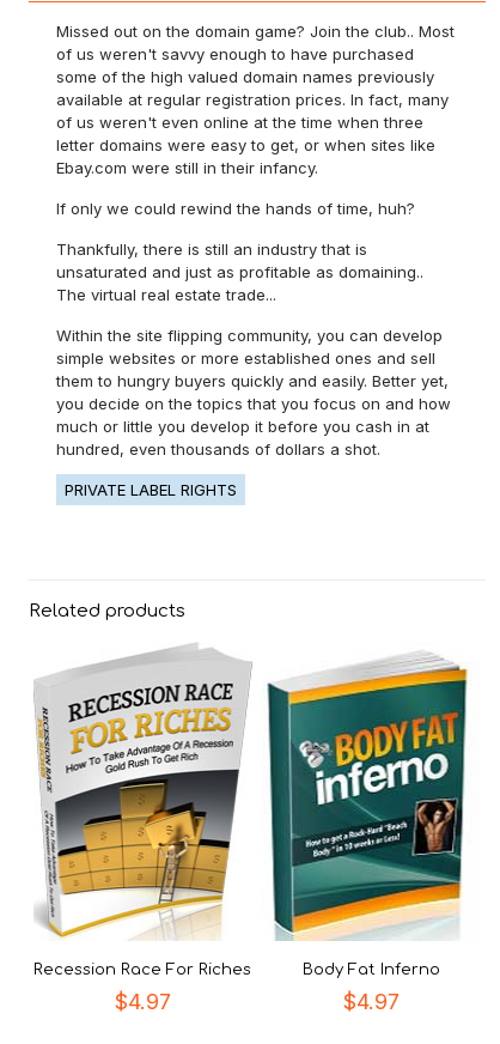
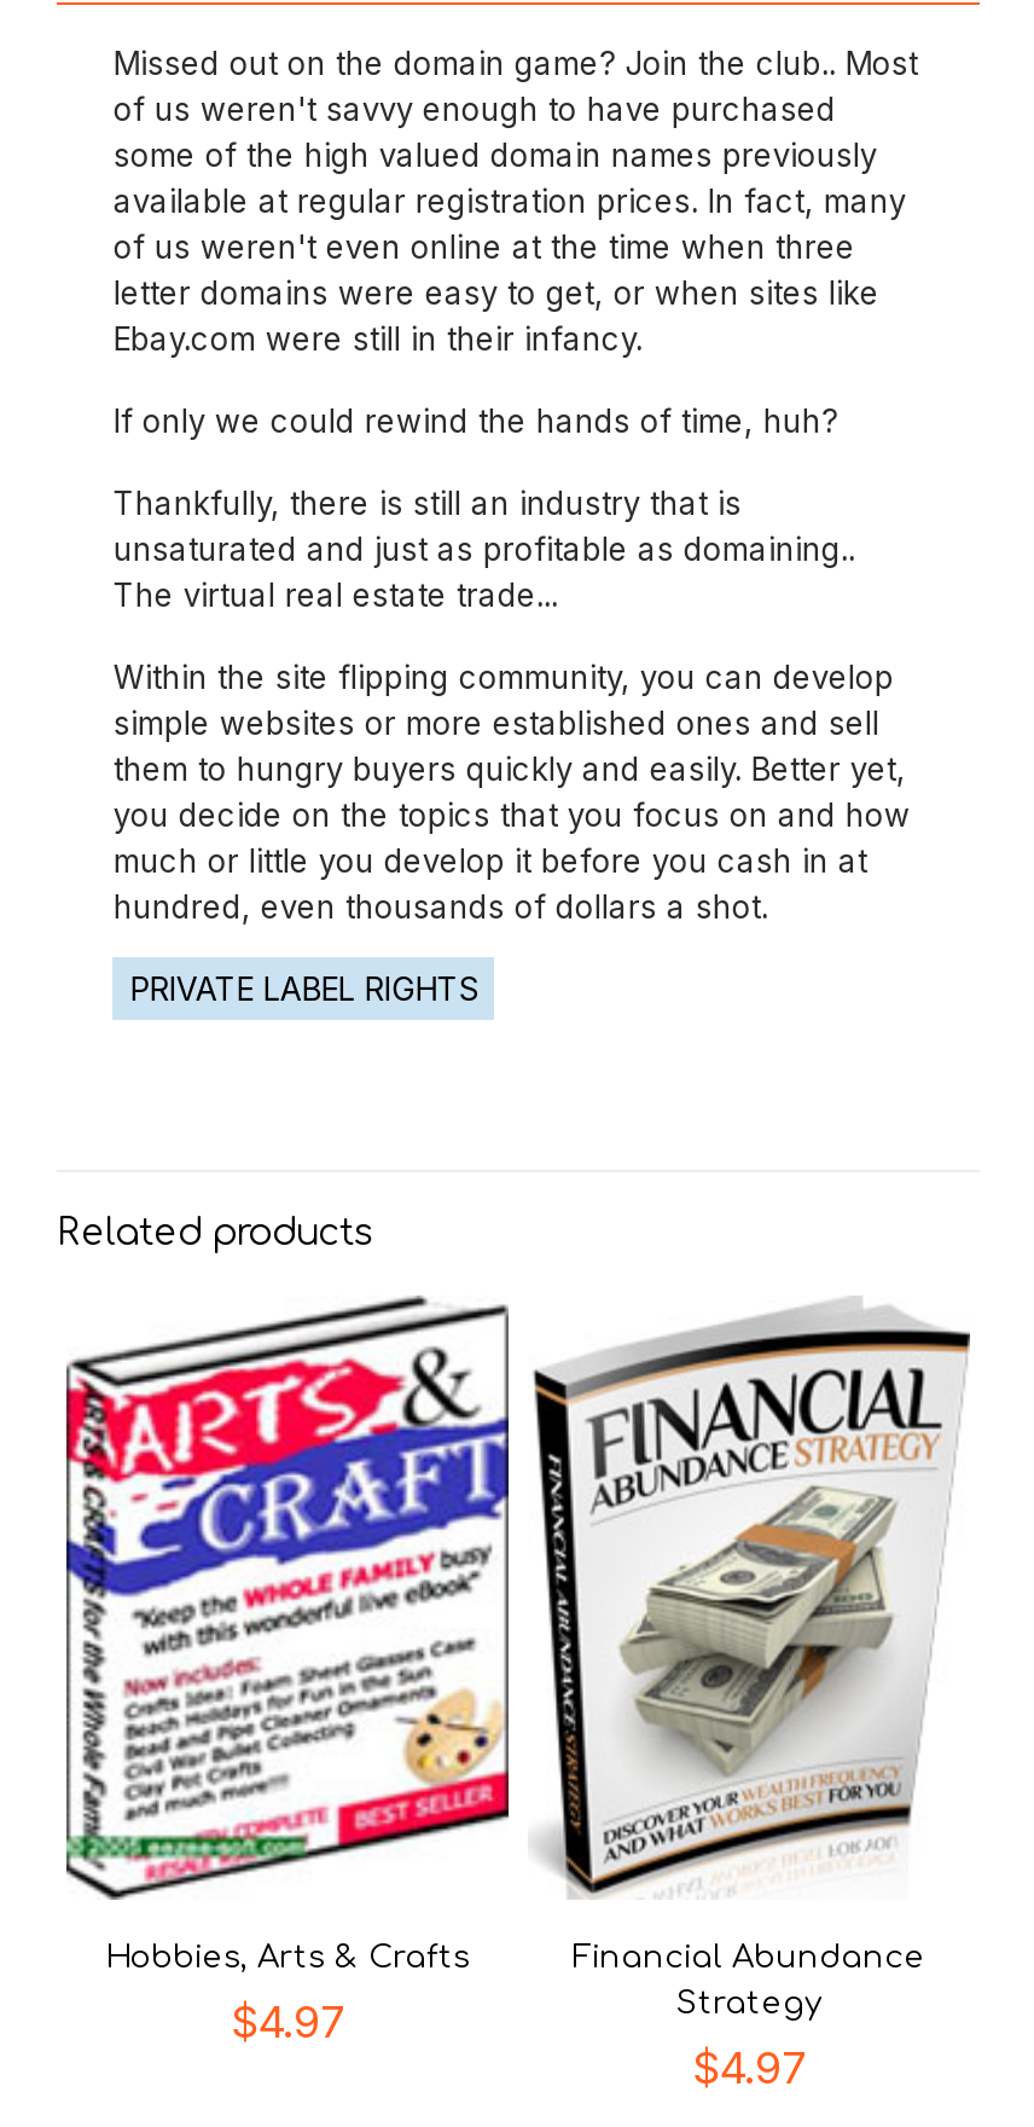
[33,643,252,978] [image] | Recession Race For Riches -> [64,1296,511,1975] [image] | Hobbies, Arts & Crafts
[264,644,481,978] [image] | Body Fat Inferno -> [530,1298,972,2021] [image] | Financial Abundance | Strategy

